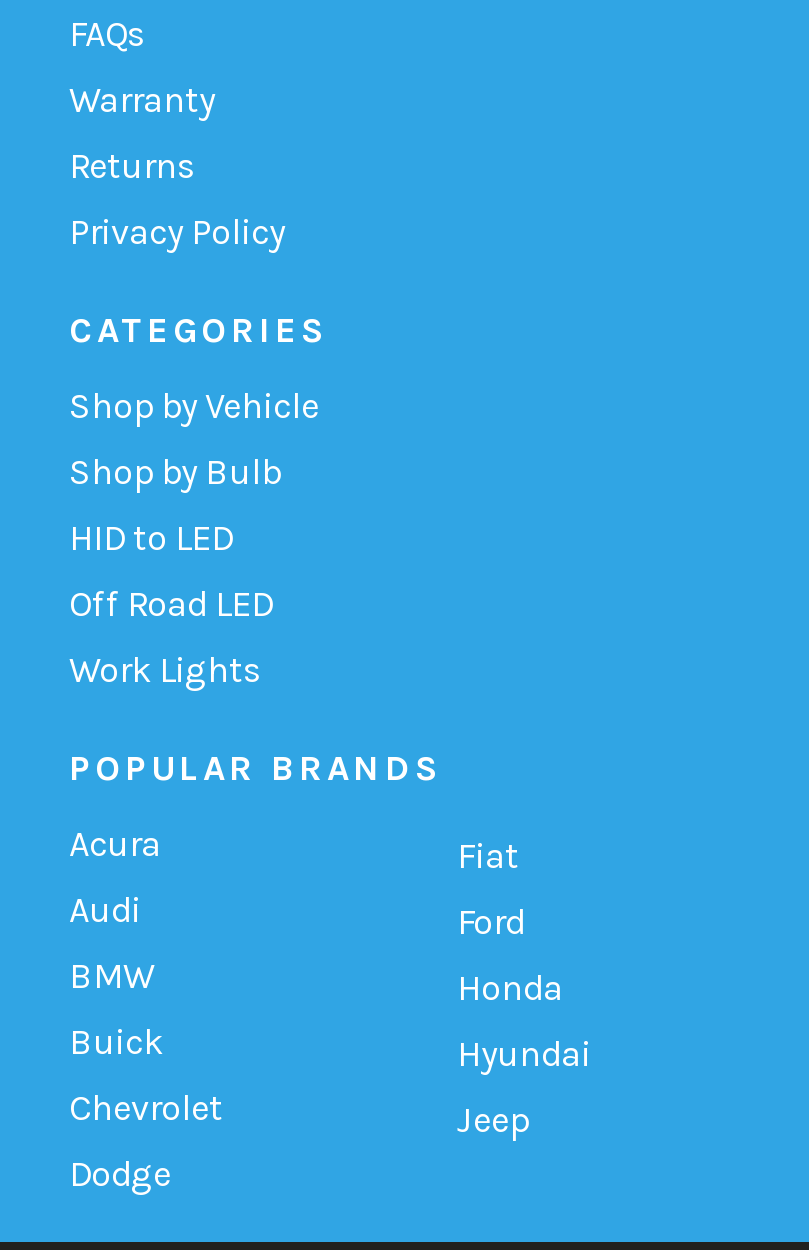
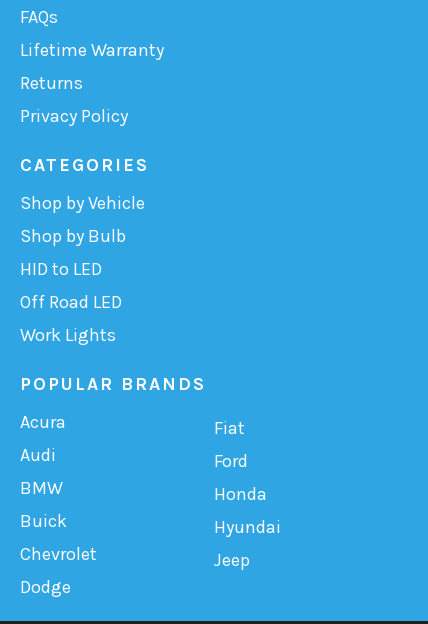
[69,79,215,123] Warranty -> [20,39,164,61] Lifetime Warranty

